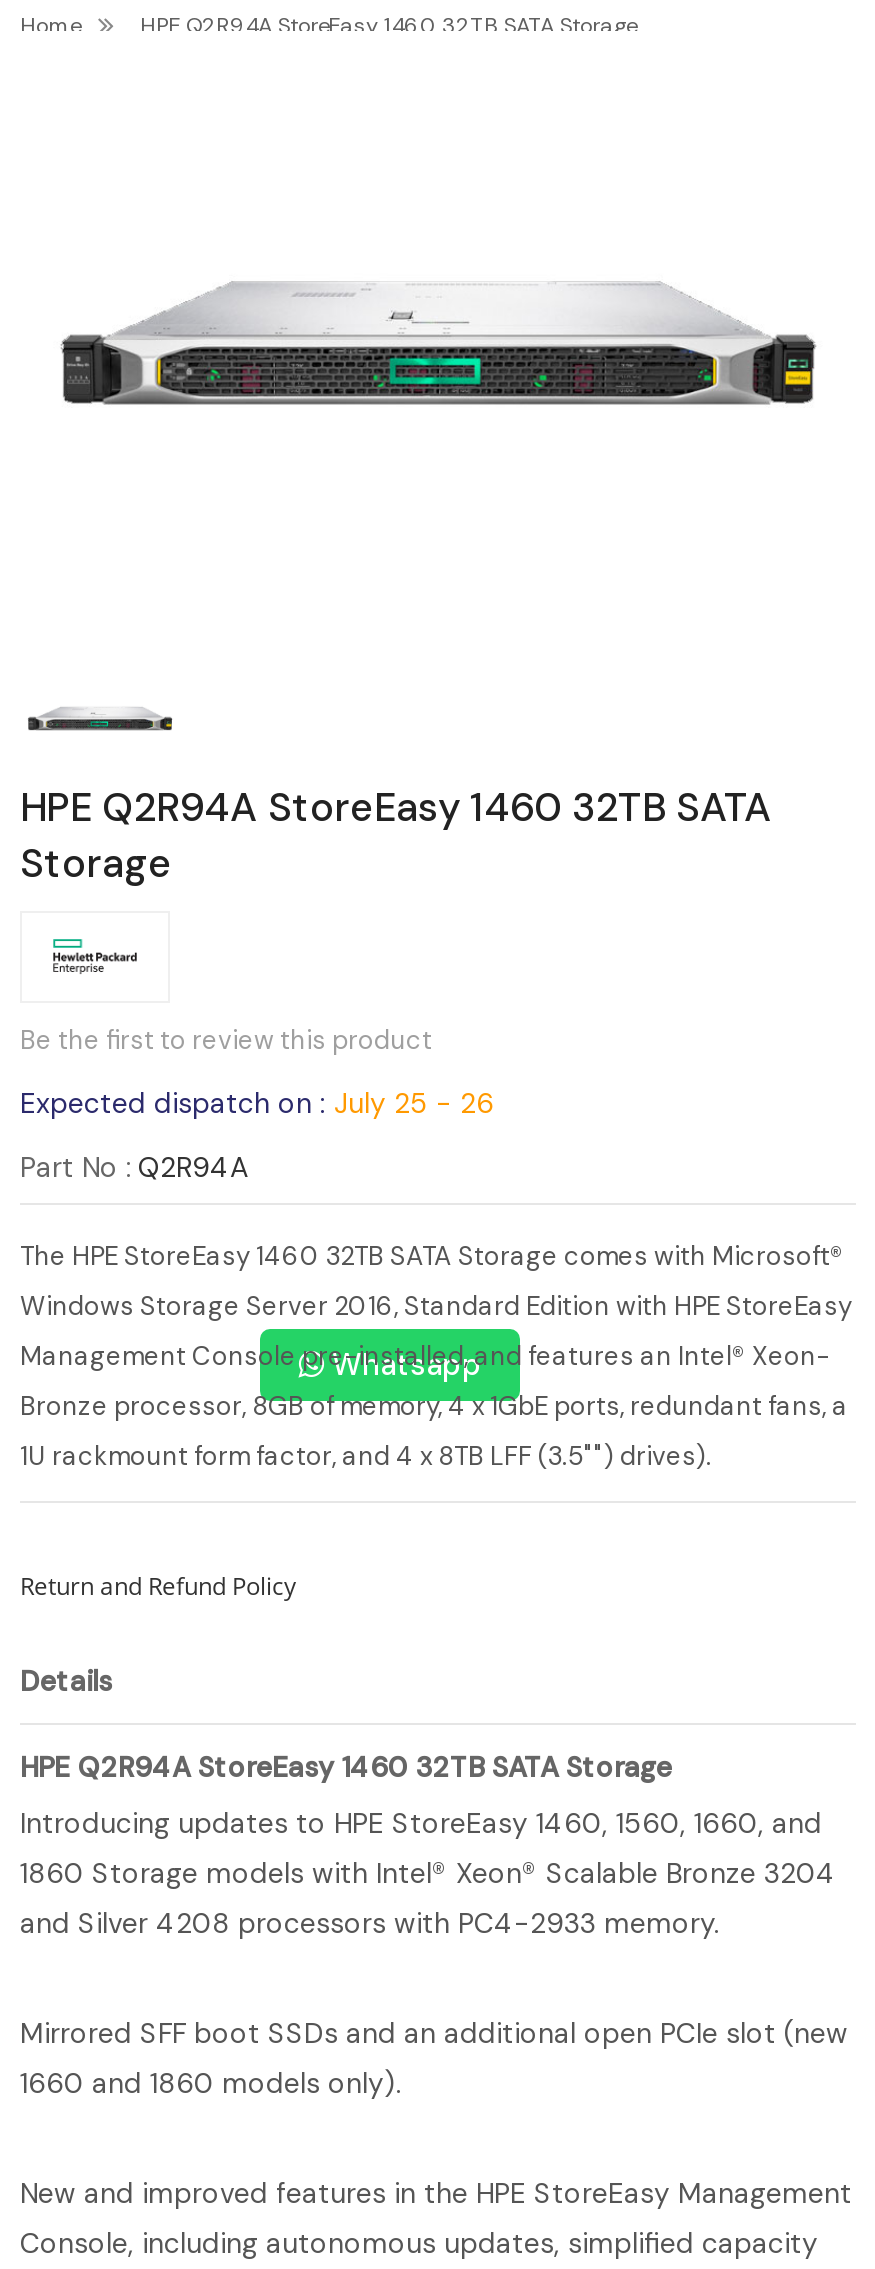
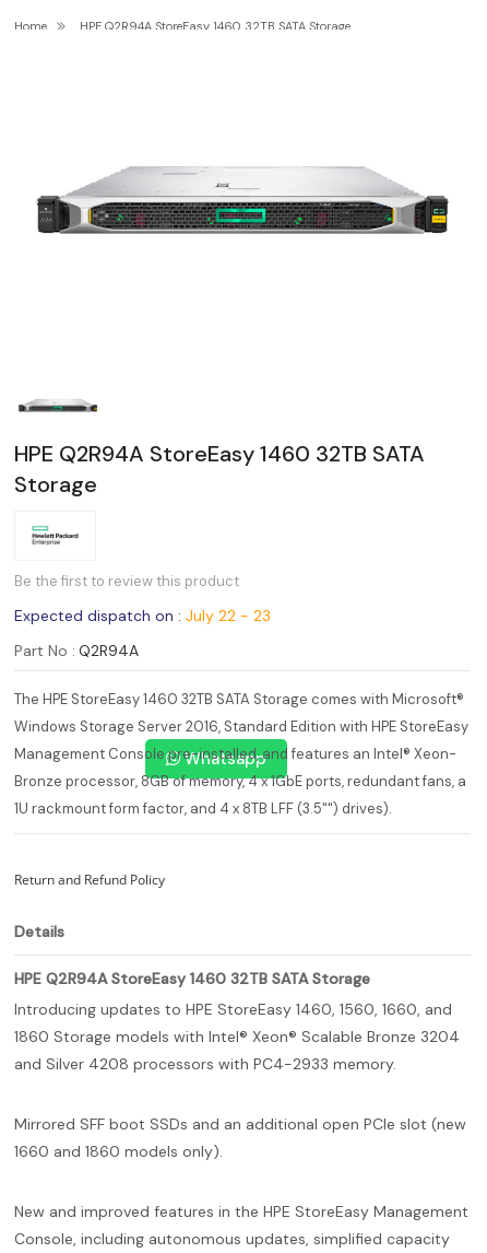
[20,1085,494,1121] Expected dispatch on : July 25 - 26 -> [14,606,271,626] Expected dispatch on : July 22 - 23

